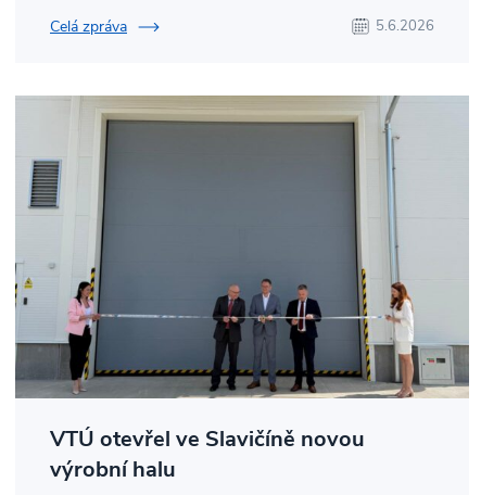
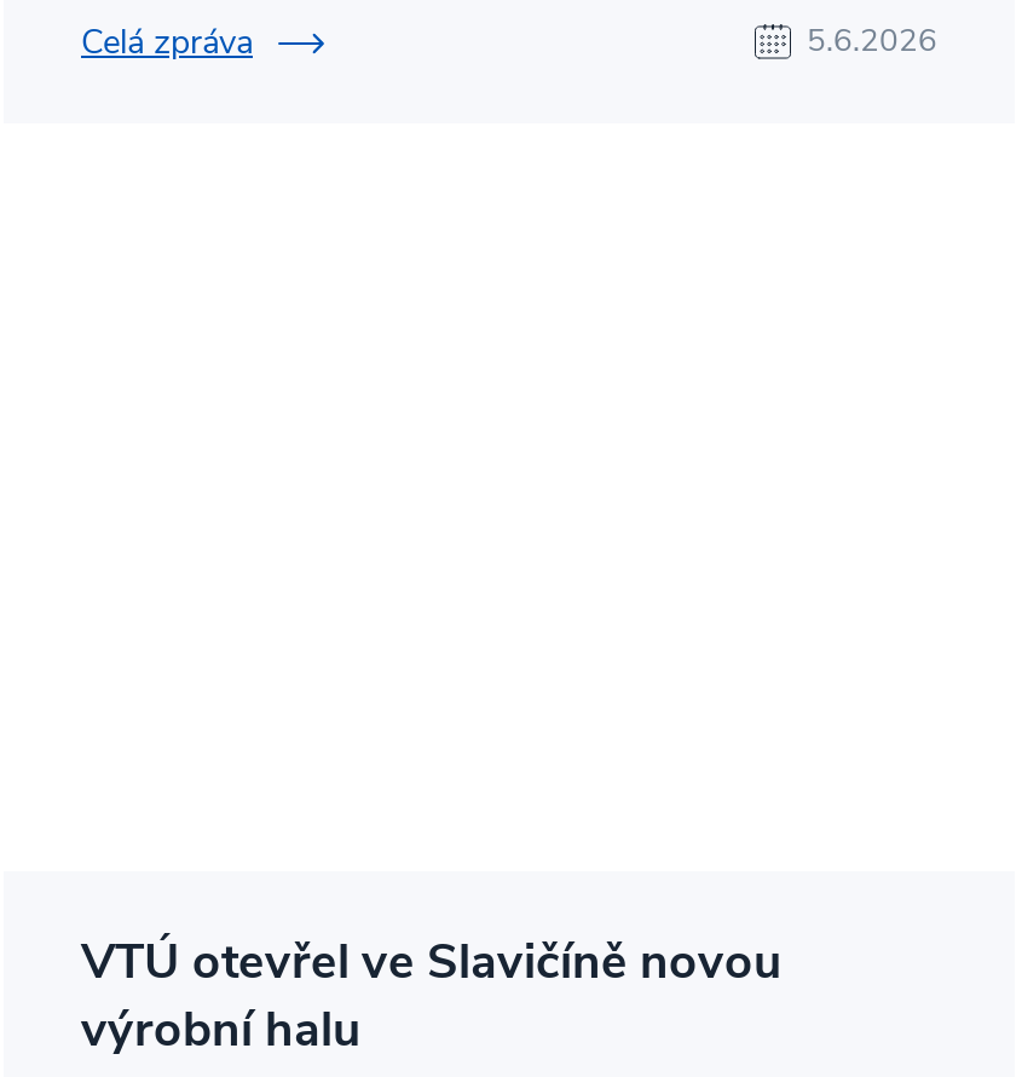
[14,94,470,399] [image] -> none

